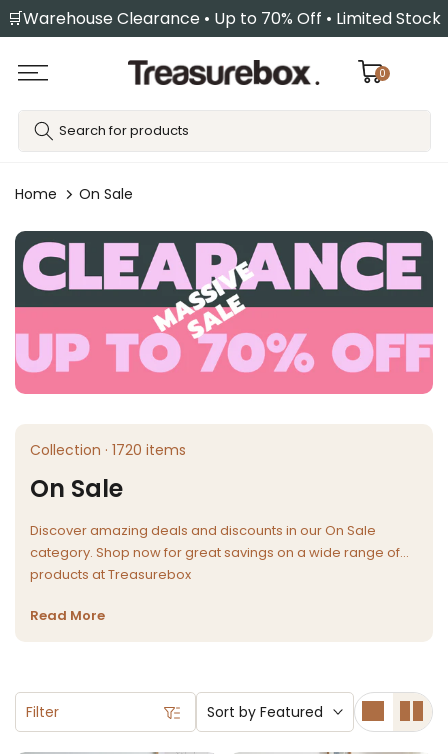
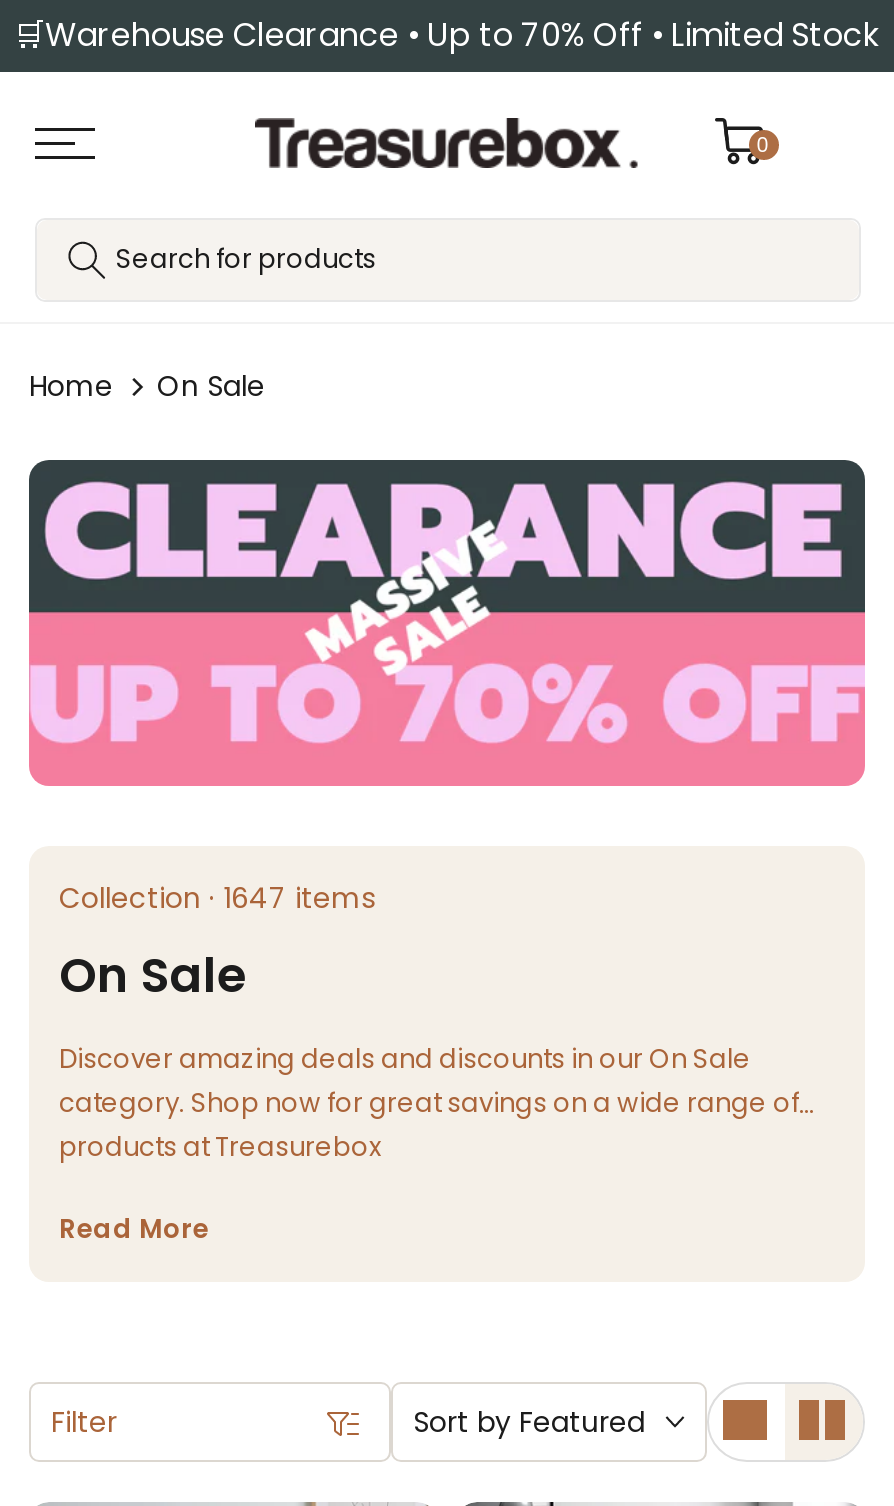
[30,440,186,460] Collection · 1720 items -> [59,879,375,919] Collection · 1647 items

